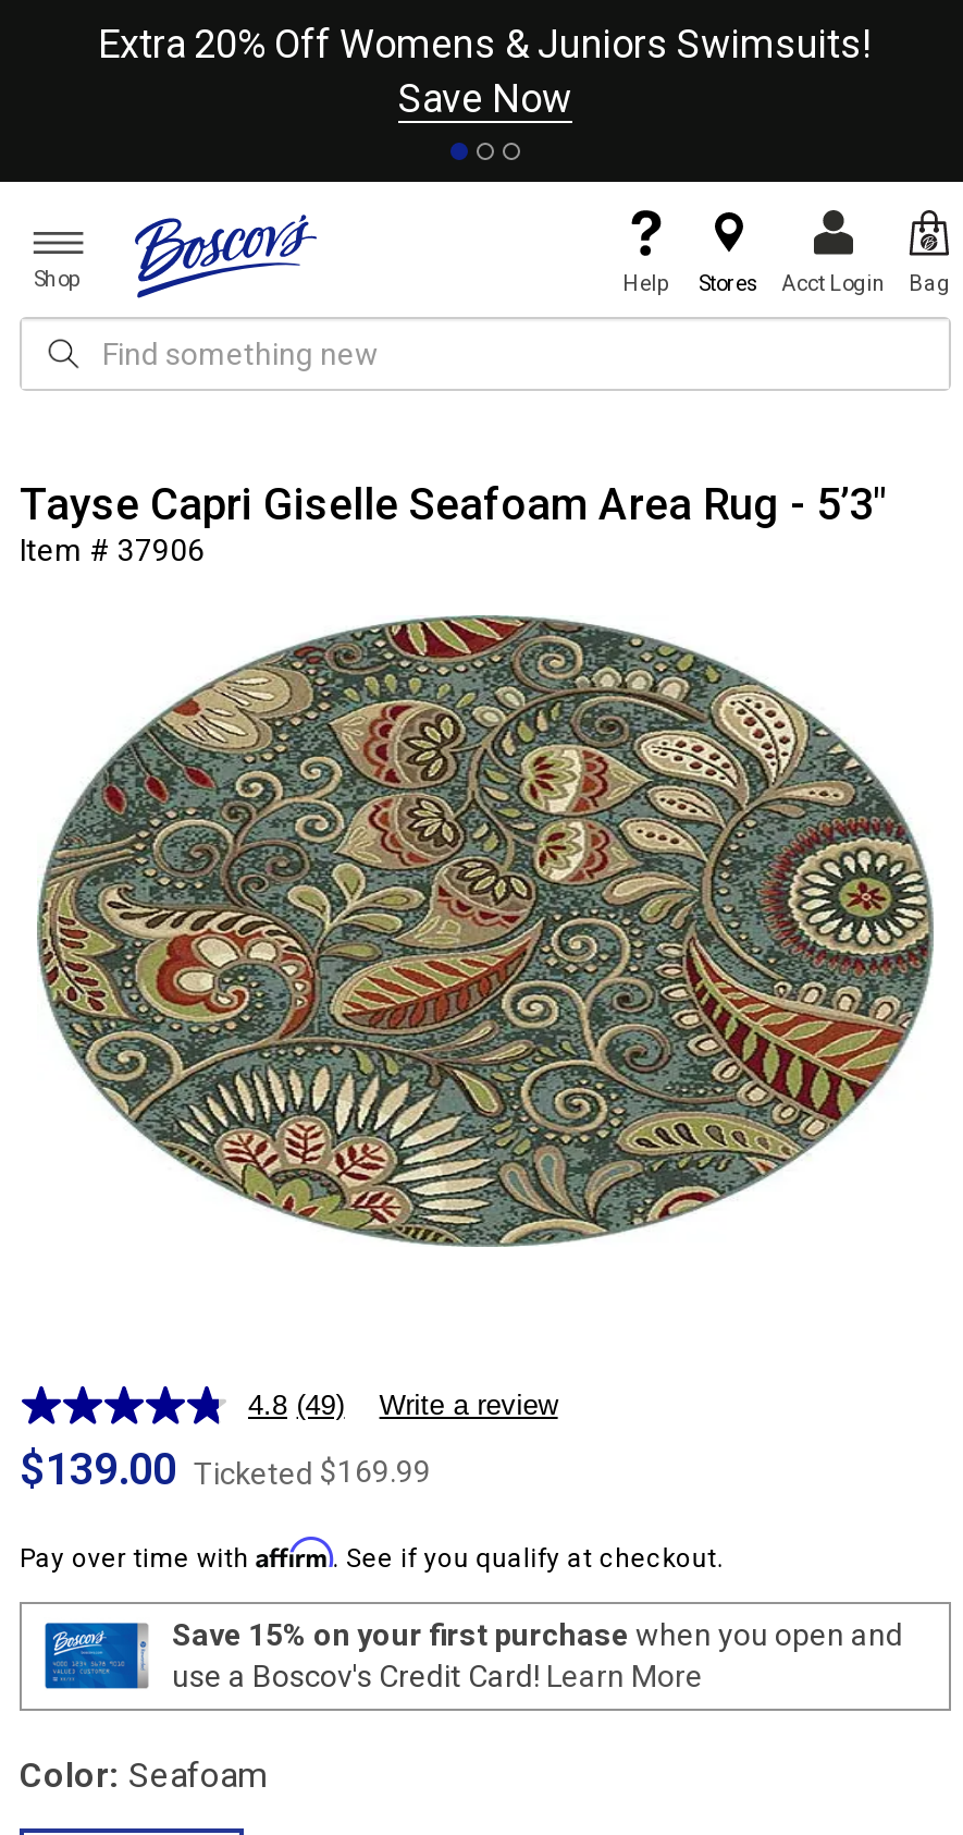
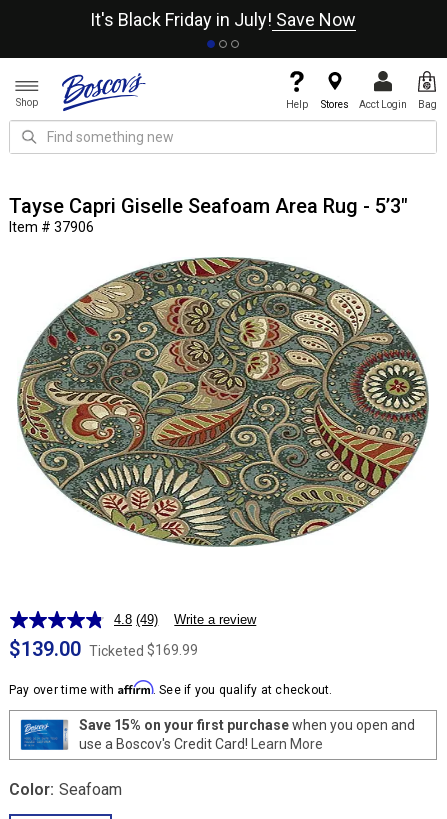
[98,21,873,121] Extra 20% Off Womens & Juniors Swimsuits! | Save Now -> [90,9,356,30] It's Black Friday in July! Save Now

